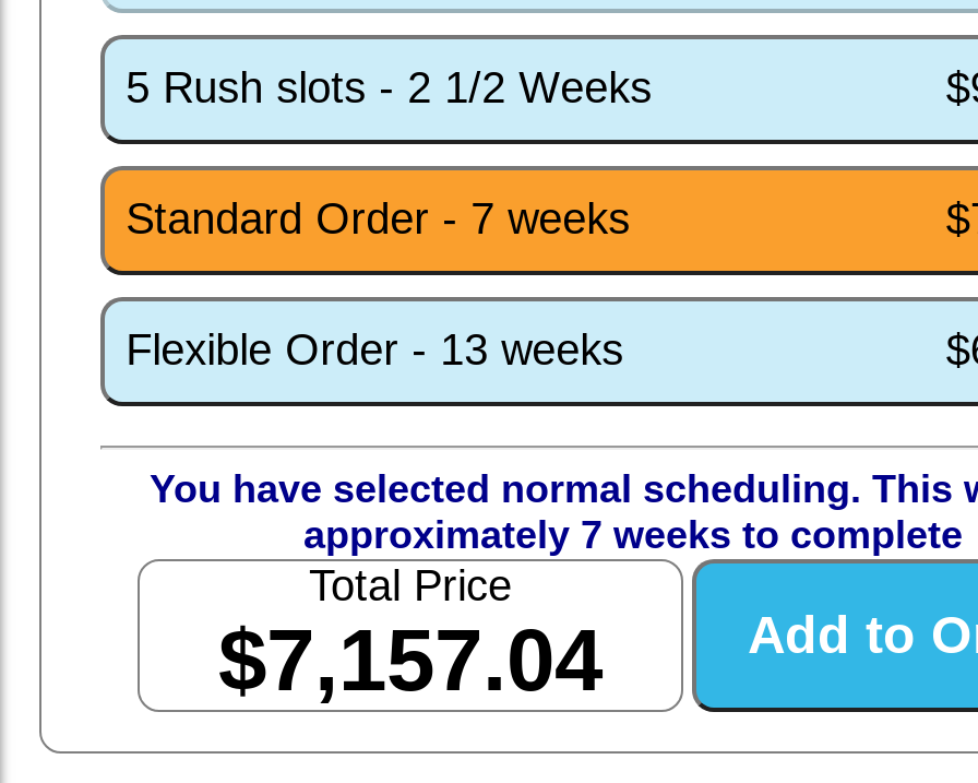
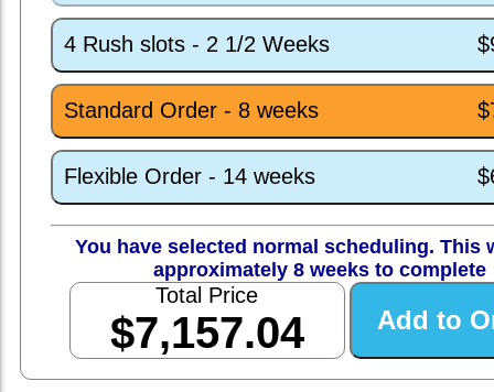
[126,64,652,112] 5 Rush slots - 2 1/2 Weeks -> [64,32,329,57] 4 Rush slots - 2 1/2 Weeks
[126,195,630,243] Standard Order - 7 weeks -> [64,98,318,123] Standard Order - 8 weeks
[126,326,624,374] Flexible Order - 13 weeks -> [64,165,315,189] Flexible Order - 14 weeks
[303,513,963,557] approximately 7 weeks to complete -> [153,259,486,281] approximately 8 weeks to complete

